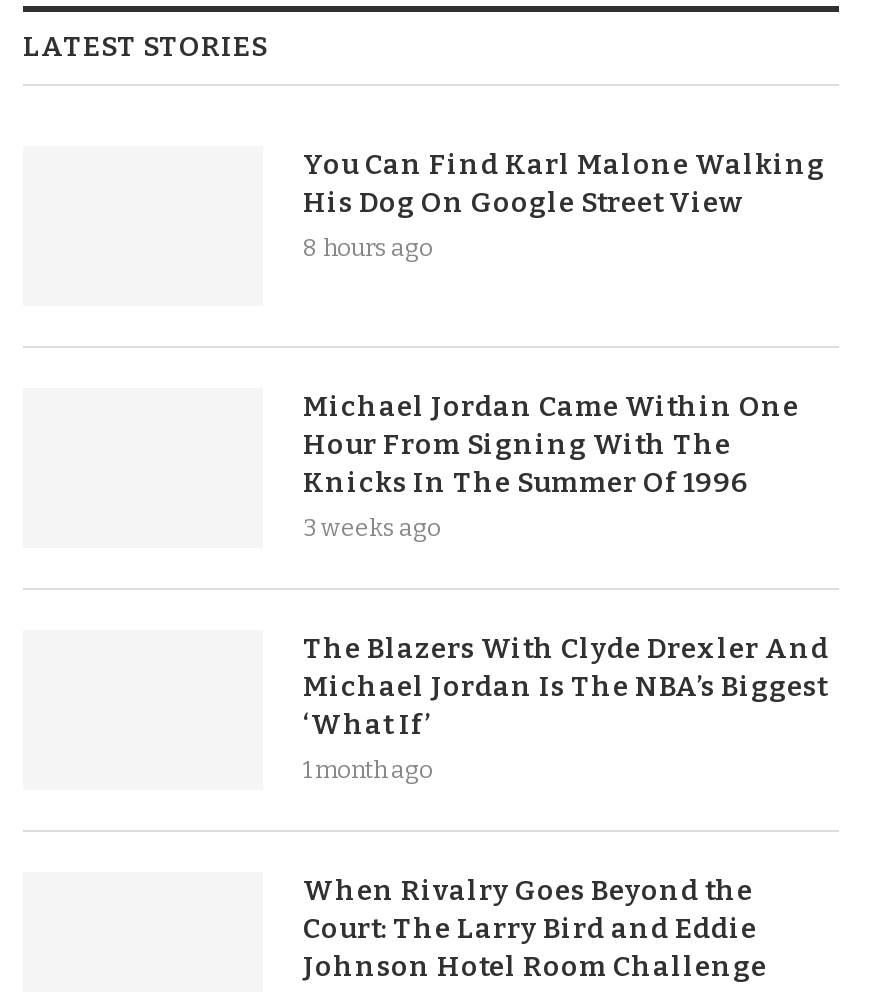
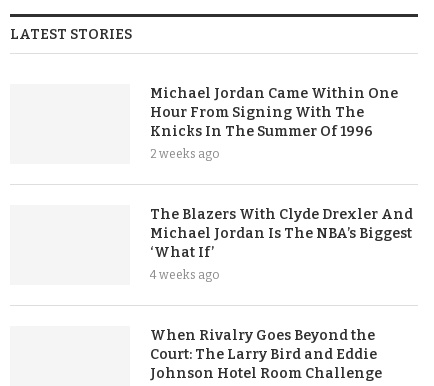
[303,148,825,262] You Can Find Karl Malone Walking | His Dog On Google Street View | 8 hours ago -> none
[303,514,441,542] 3 weeks ago -> [150,147,219,161] 2 weeks ago
[303,756,433,784] 1 month ago -> [150,268,219,282] 4 weeks ago

